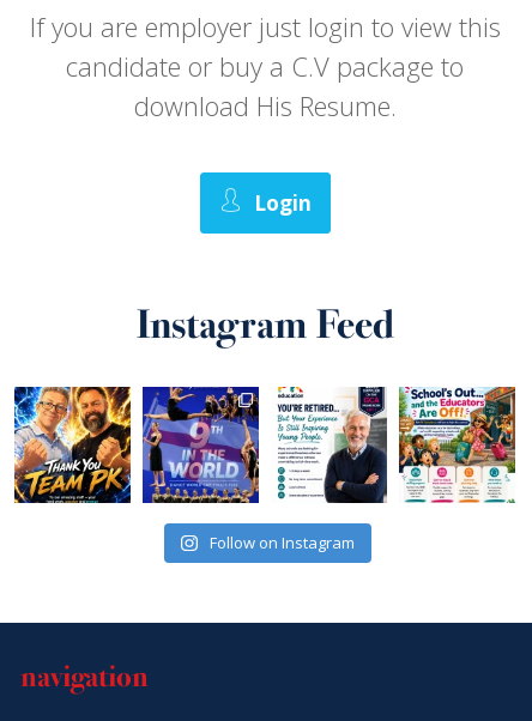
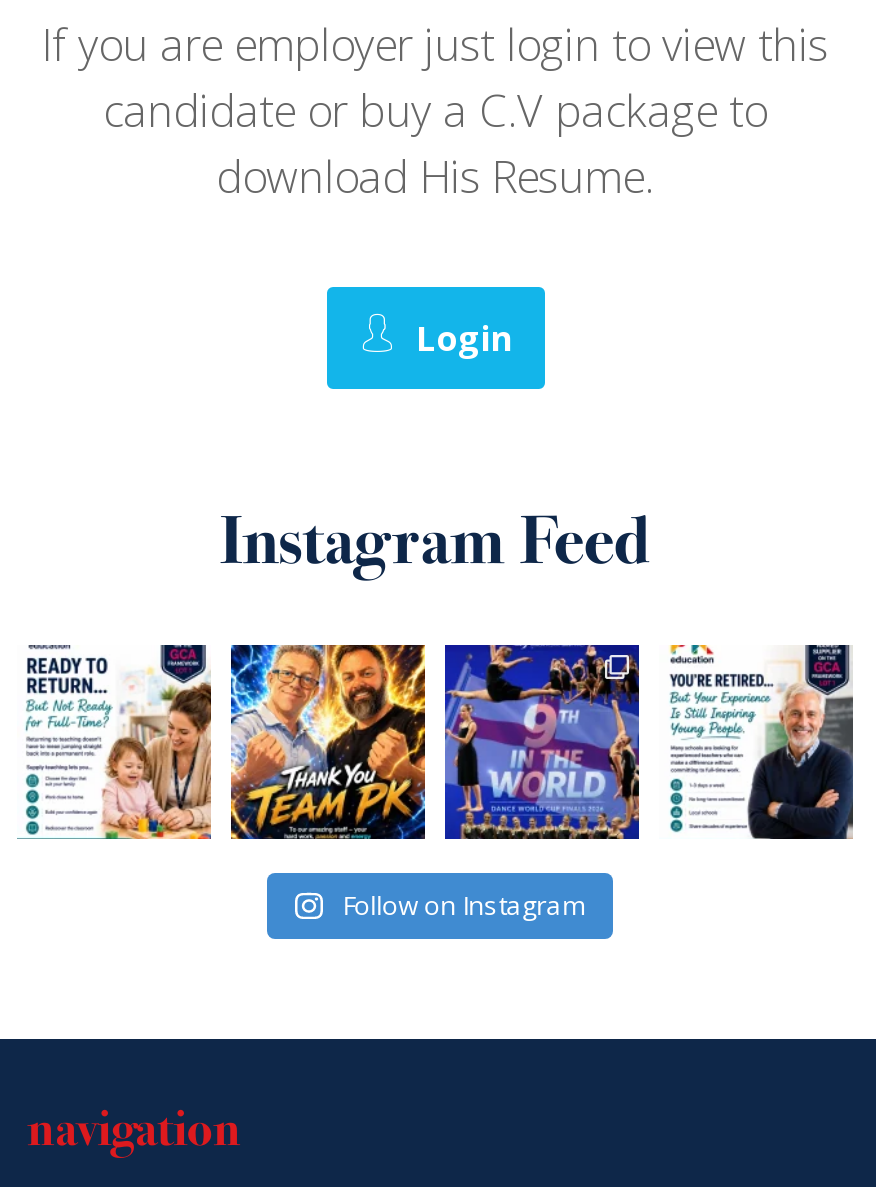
[13,386,132,504] [image] -> [17,643,213,841] [image]
[141,386,260,504] [image] -> [229,643,427,841] [image]
[271,386,388,504] [image] -> [443,643,641,841] [image]
[398,386,516,504] [image] -> [659,643,855,841] [image]

